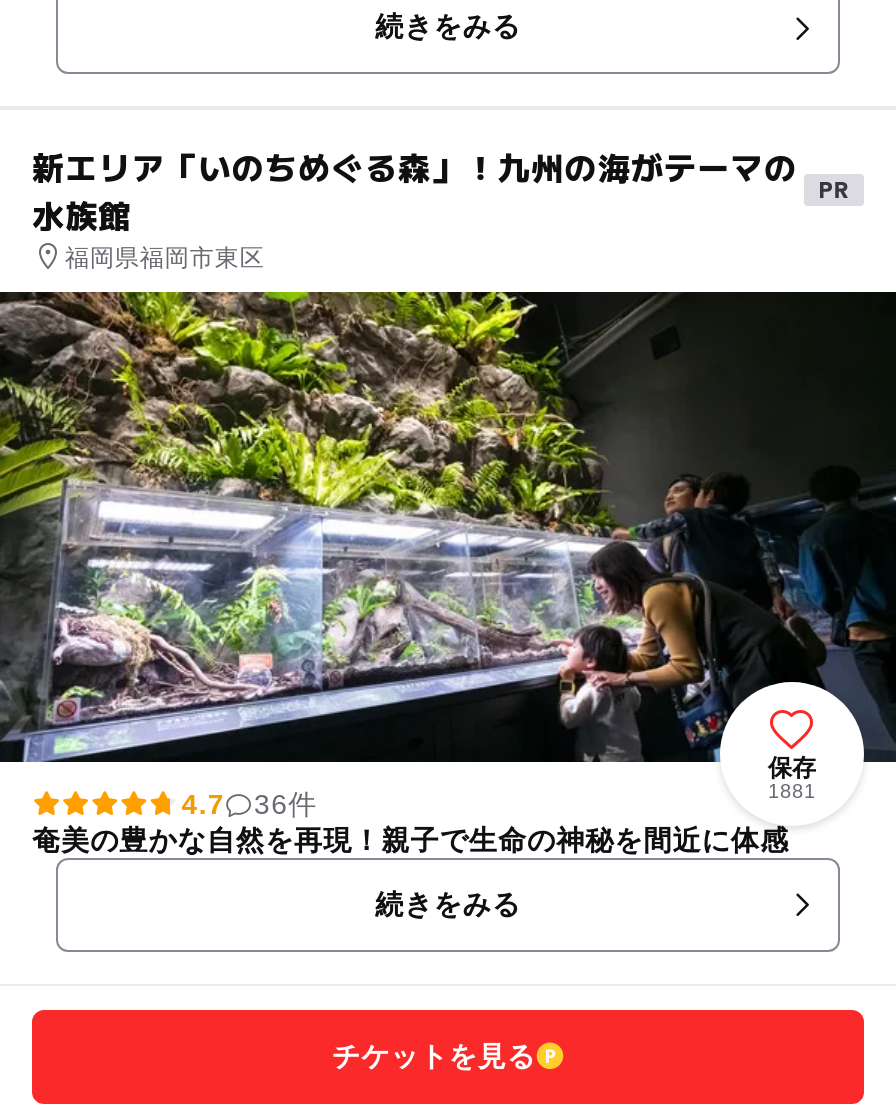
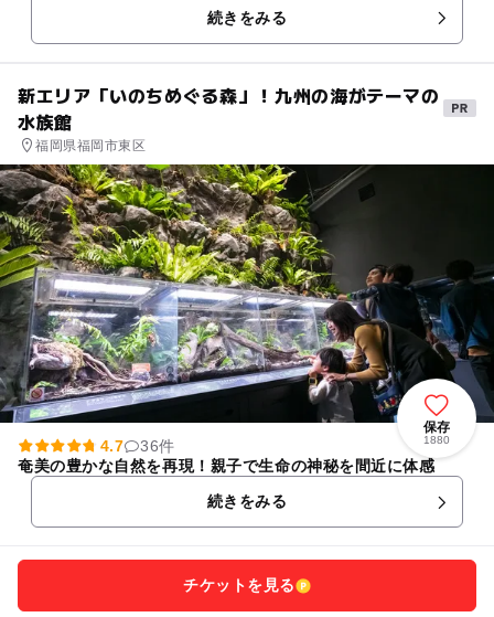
[768,780,816,802] 1881 -> [423,434,450,446] 1880

